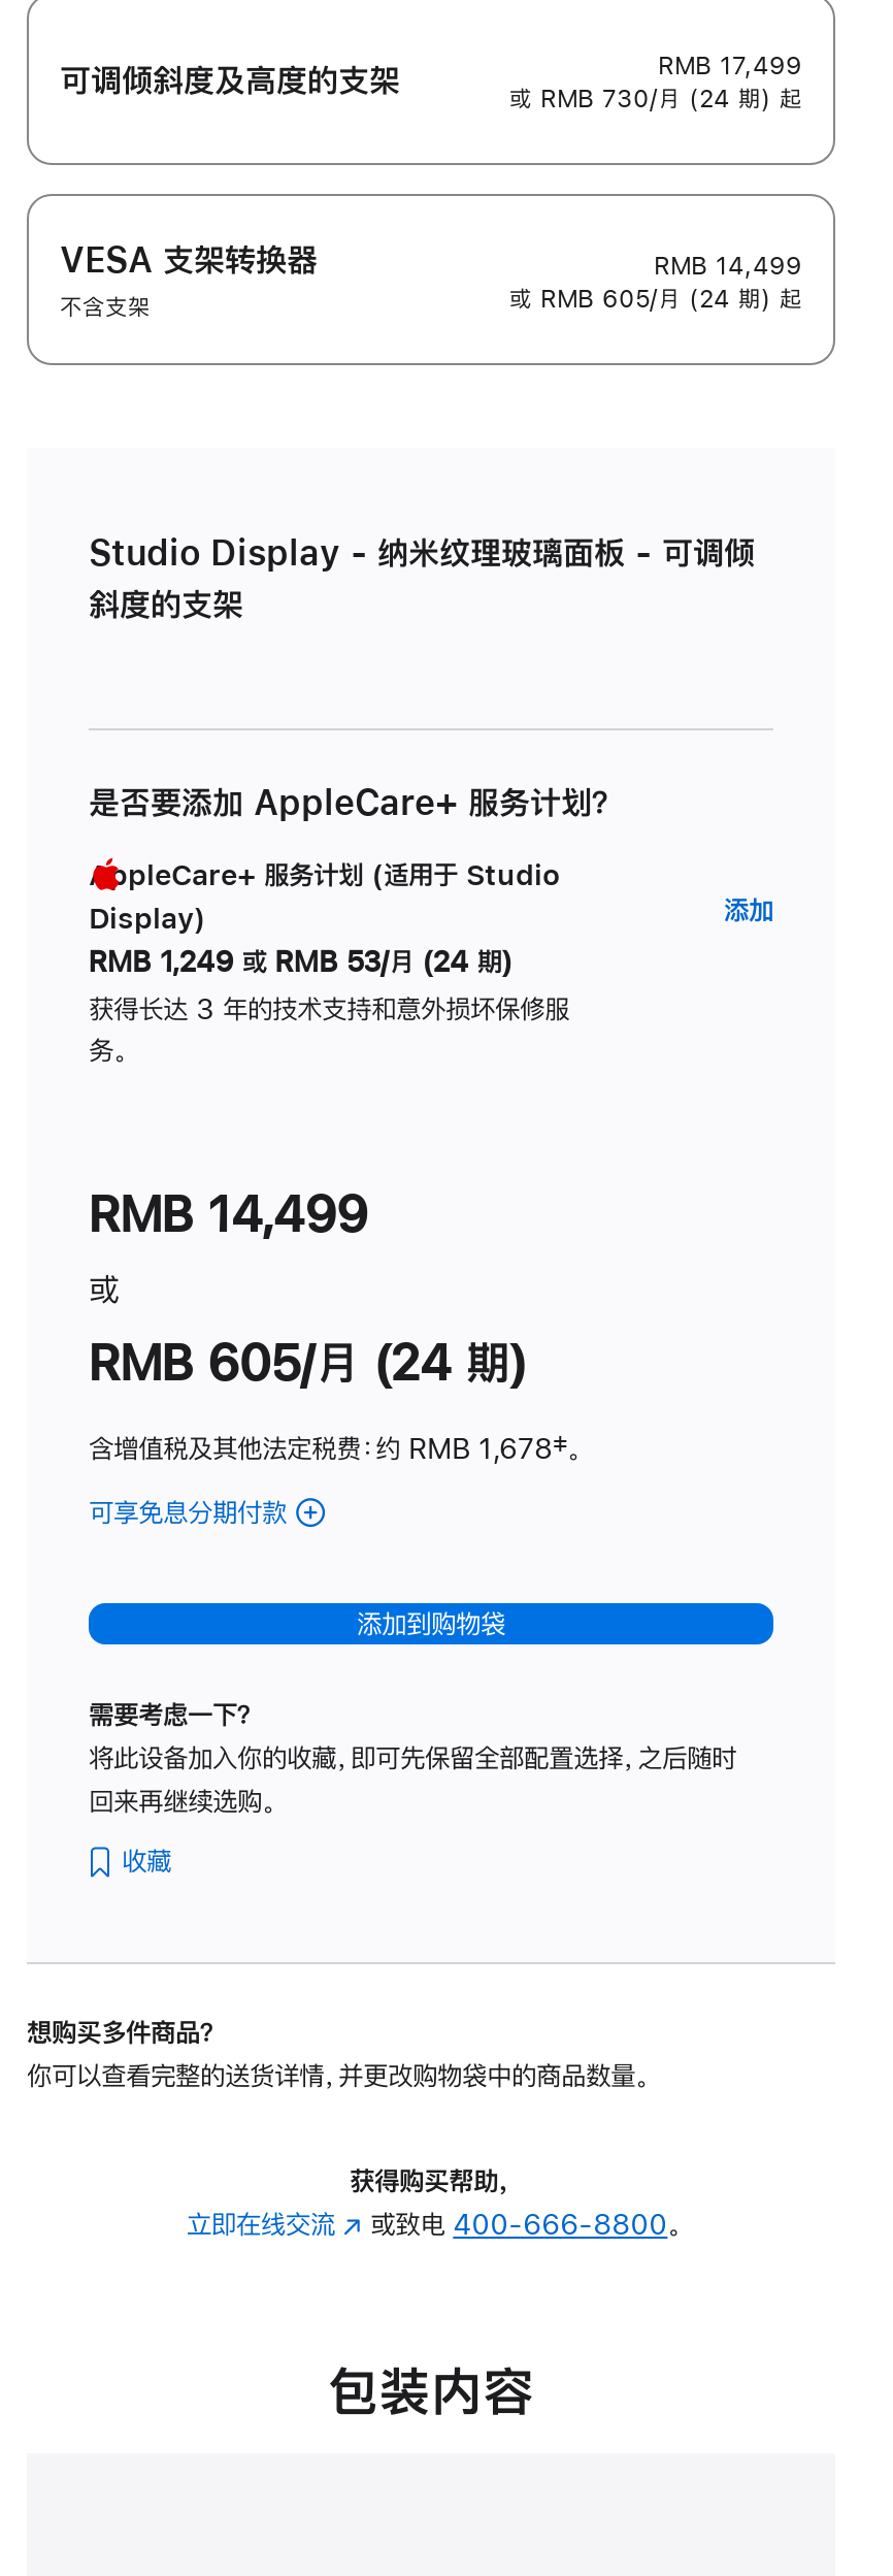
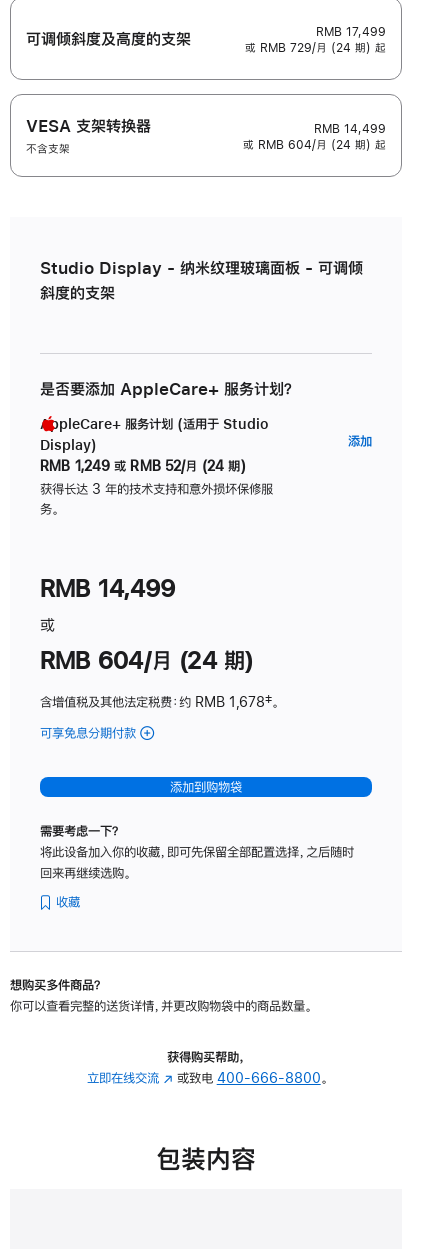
[509,87,802,112] 或 RMB 730/月 (24 期) 起 -> [245,42,386,54] 或 RMB 729/月 (24 期) 起
[509,287,802,312] 或 RMB 605/月 (24 期) 起 -> [243,139,386,151] 或 RMB 604/月 (24 期) 起
[89,948,513,977] RMB 1,249 或 RMB 53/月 (24 期) -> [40,459,246,473] RMB 1,249 或 RMB 52/月 (24 期)
[89,1338,527,1387] RMB 605/月 (24 期) -> [40,648,253,672] RMB 604/月 (24 期)

